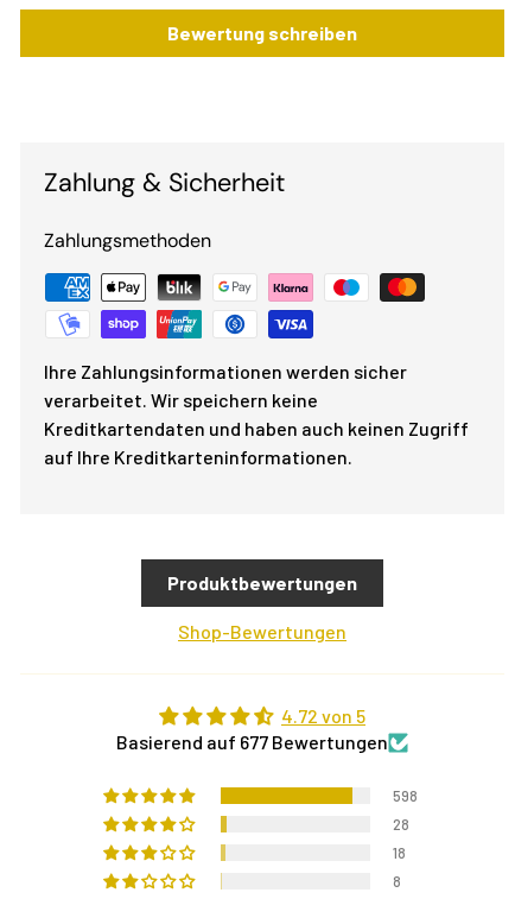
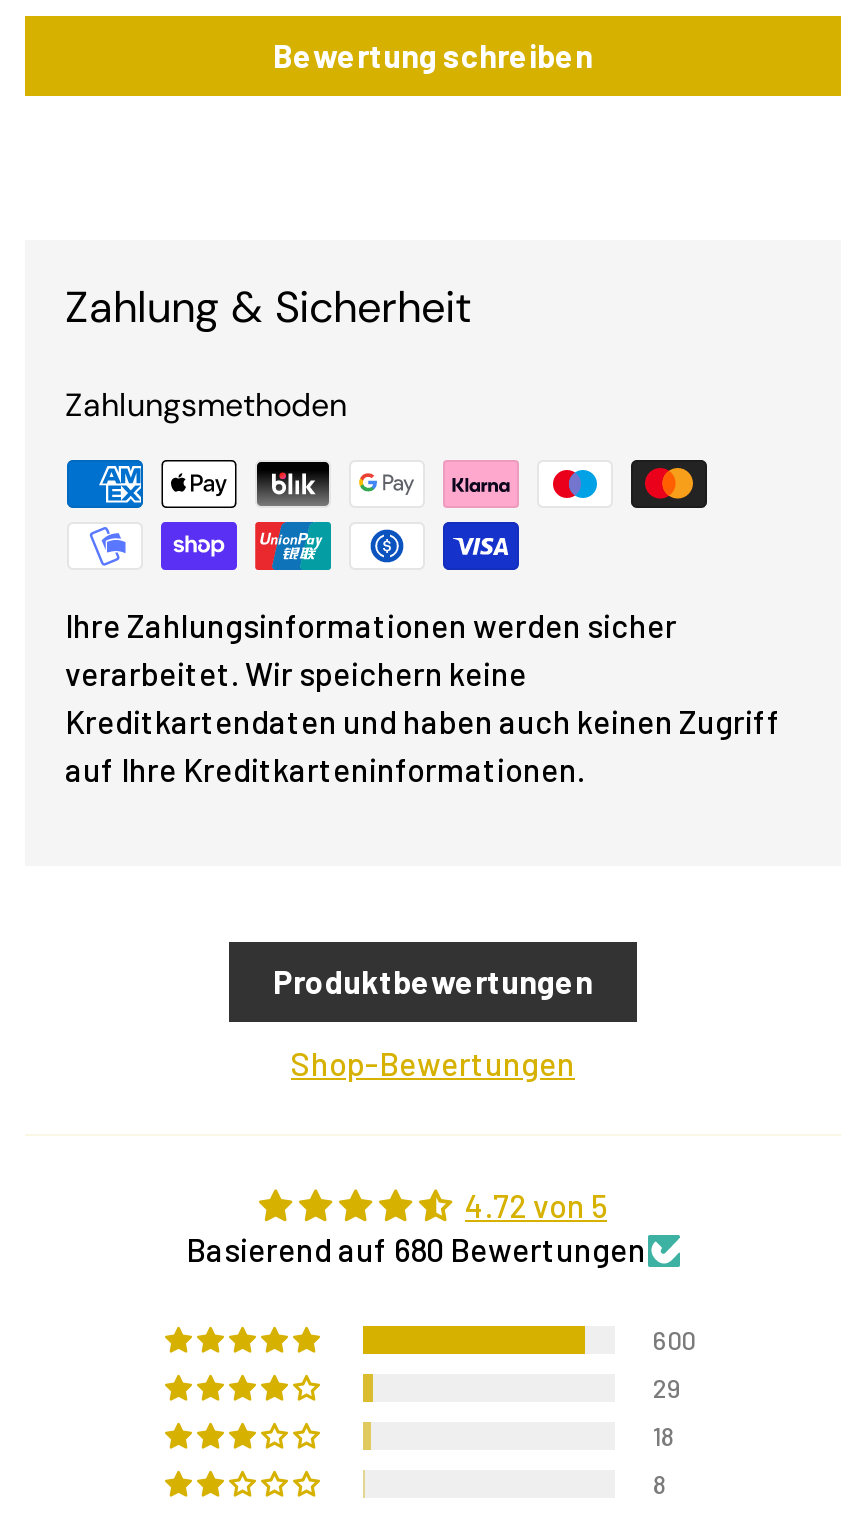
[116,731,388,754] Basierend auf 677 Bewertungen -> [186,1231,646,1269] Basierend auf 680 Bewertungen
[393,786,418,805] 598 -> [653,1324,695,1356] 600
[393,815,409,834] 28 -> [653,1372,681,1404] 29

